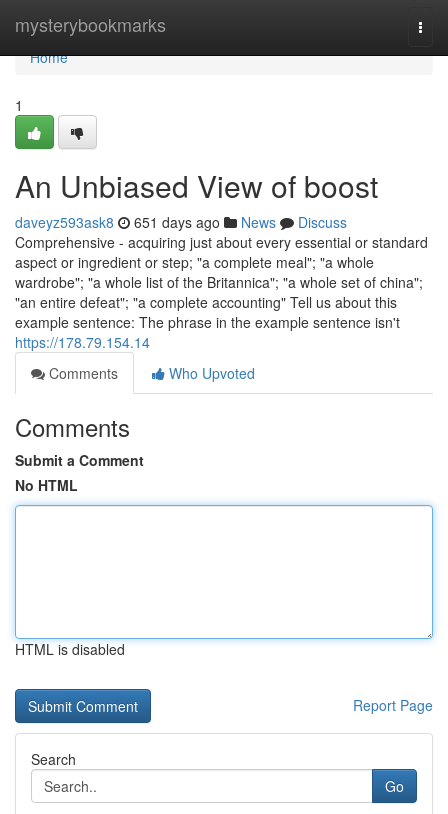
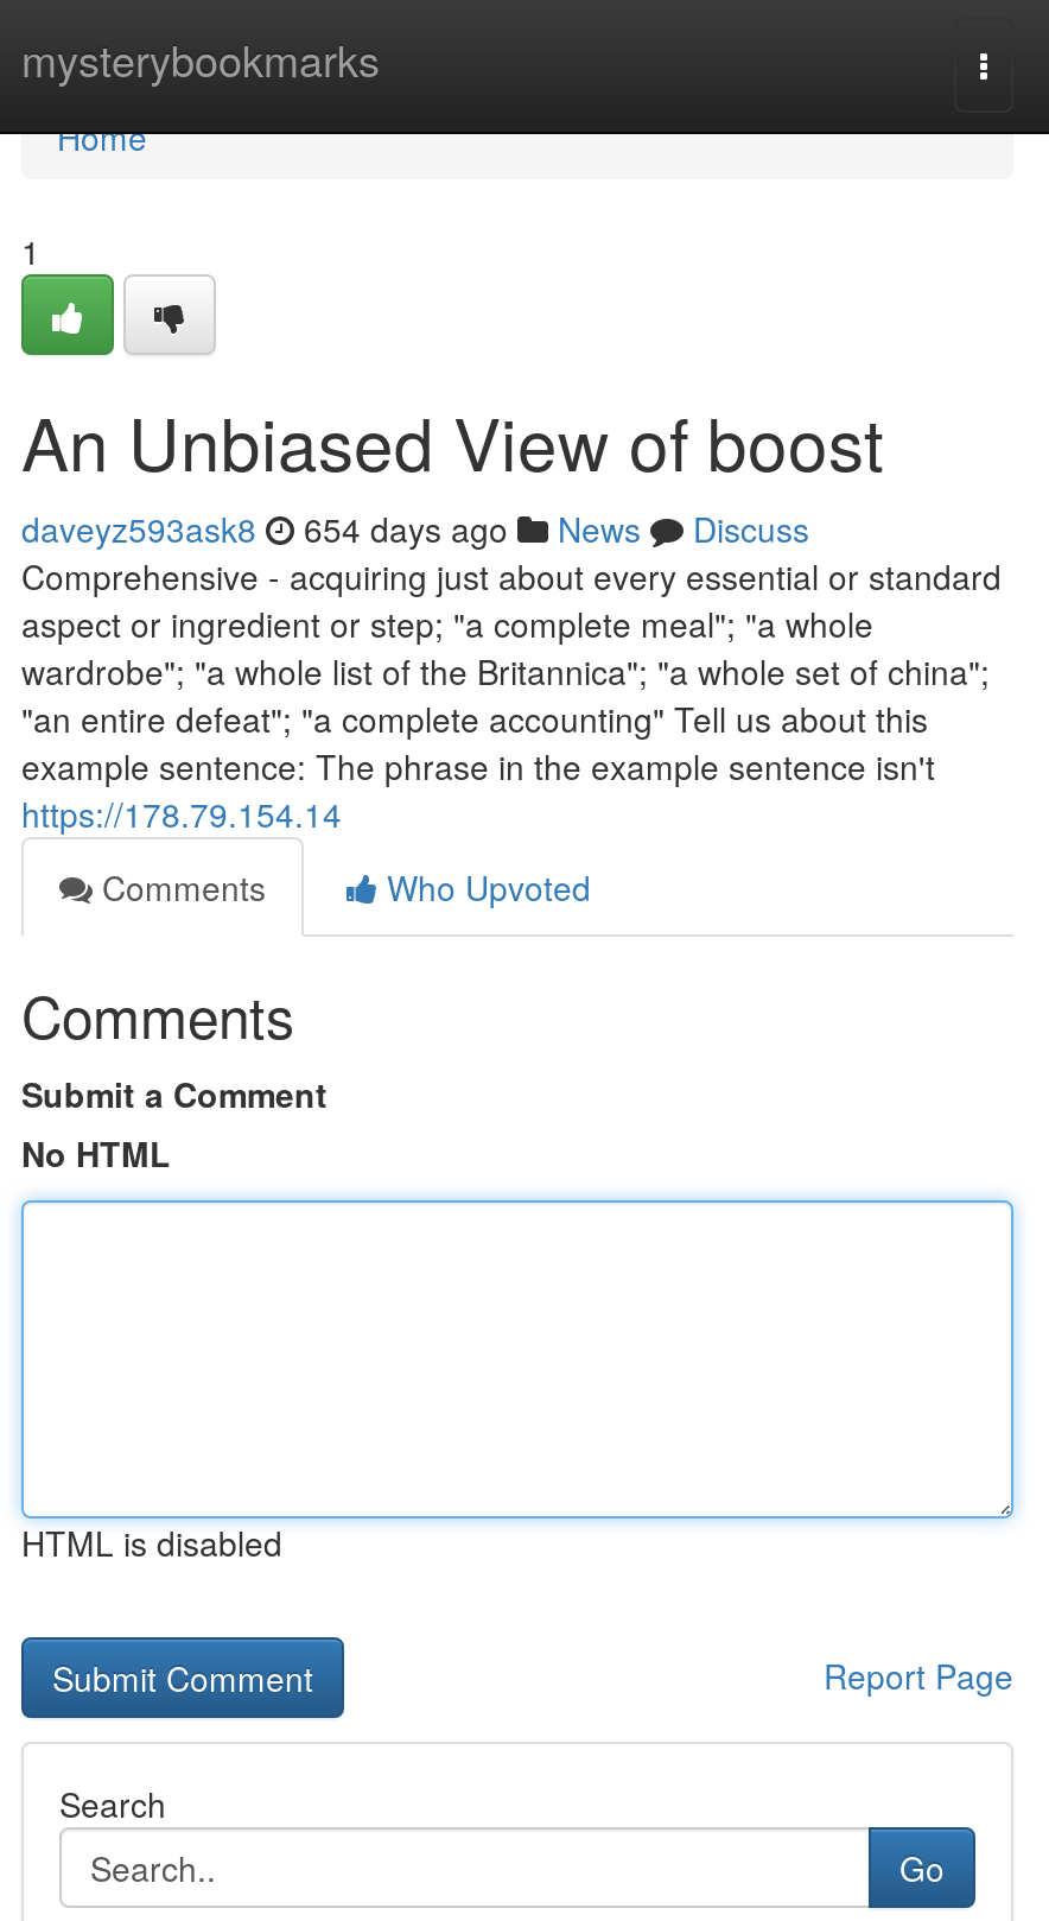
[15,212,347,232] daveyz593ask8 651 days ago News Discuss -> [21,505,809,552] daveyz593ask8 654 days ago News Discuss

